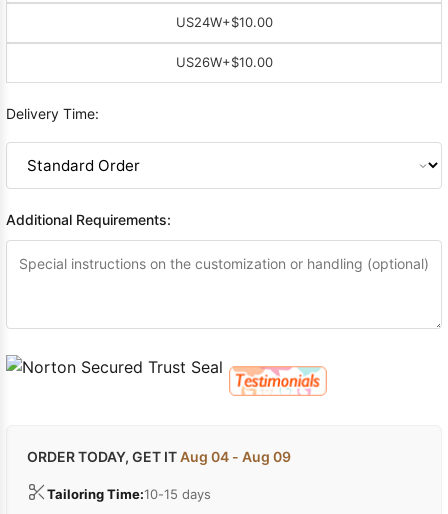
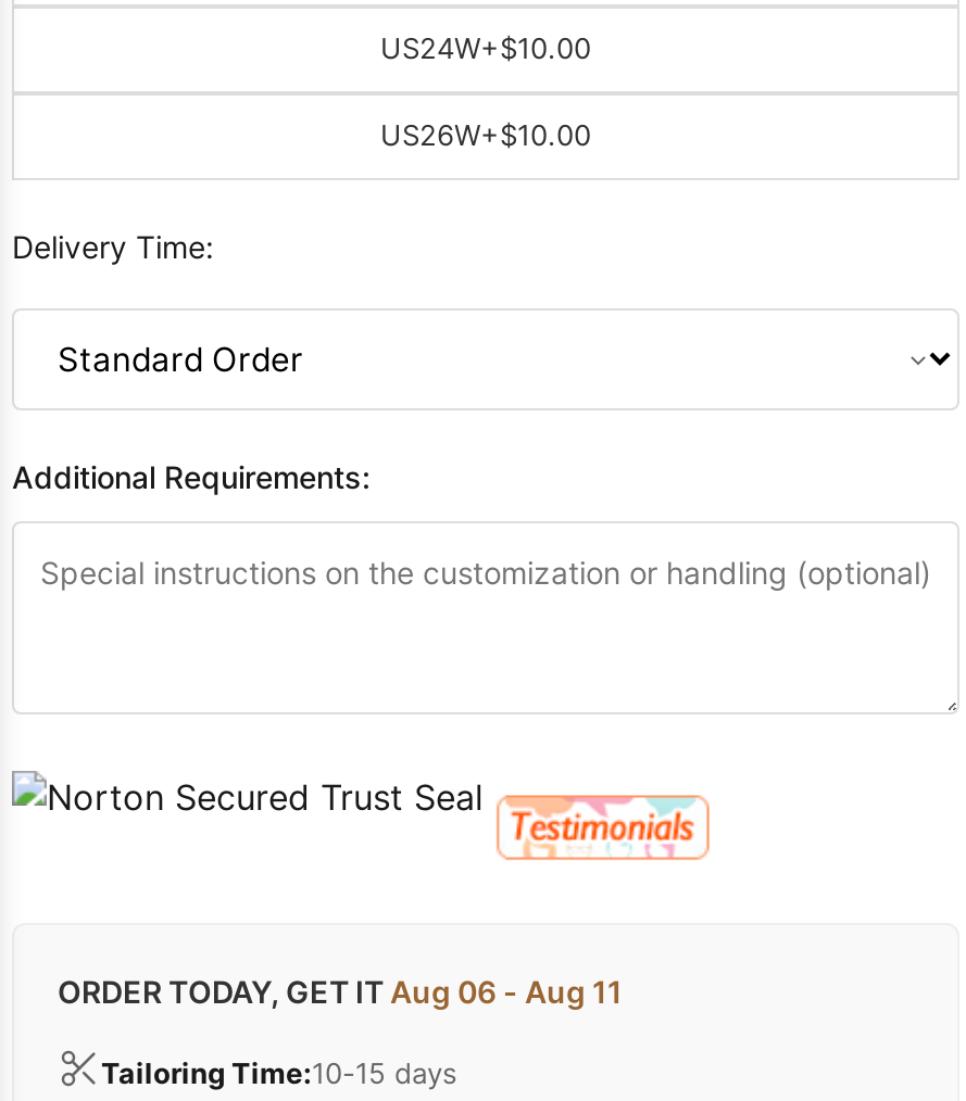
[27,448,291,465] ORDER TODAY, GET IT Aug 04 - Aug 09 -> [58,972,623,1009] ORDER TODAY, GET IT Aug 06 - Aug 11

